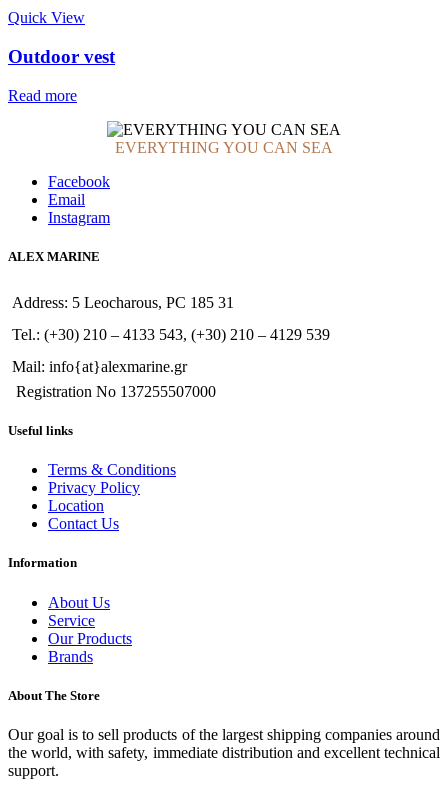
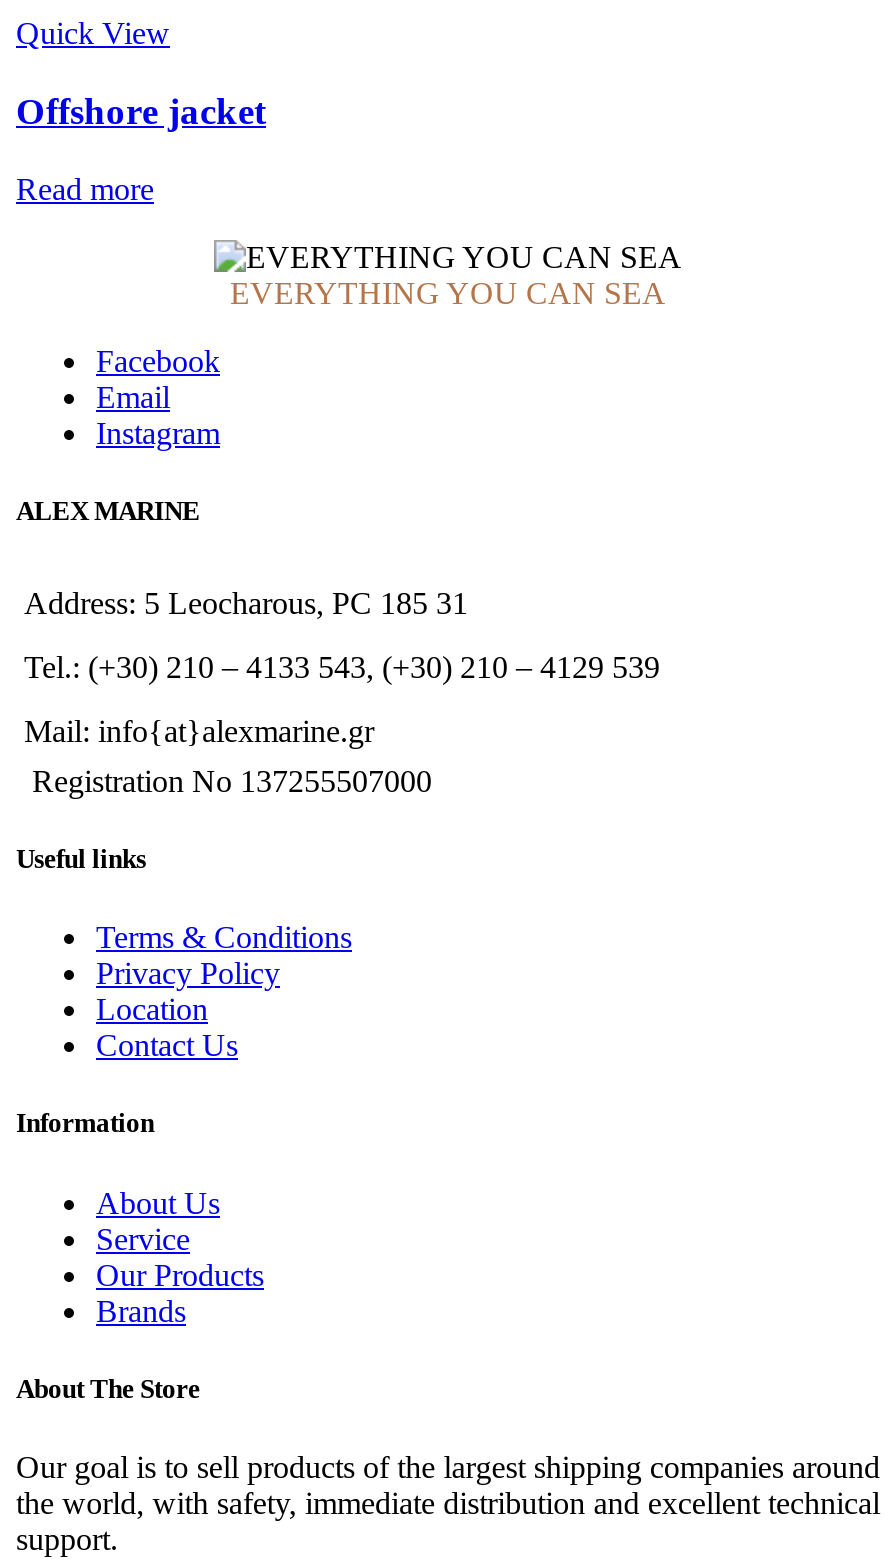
[8,46,115,67] Outdoor vest -> [16,90,266,132] Offshore jacket

